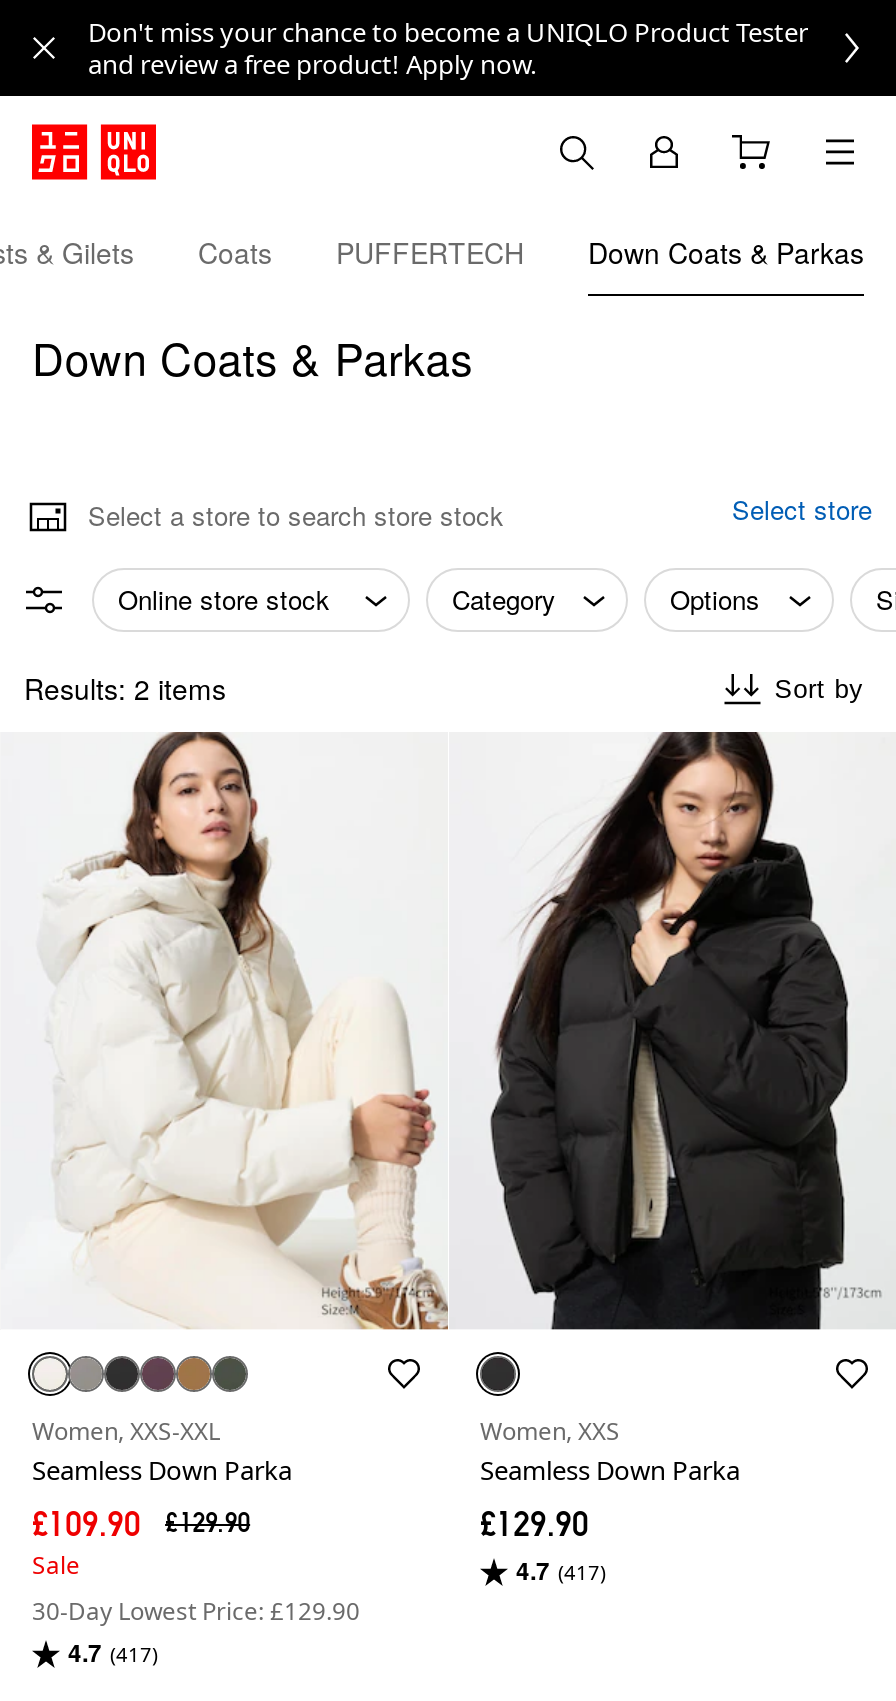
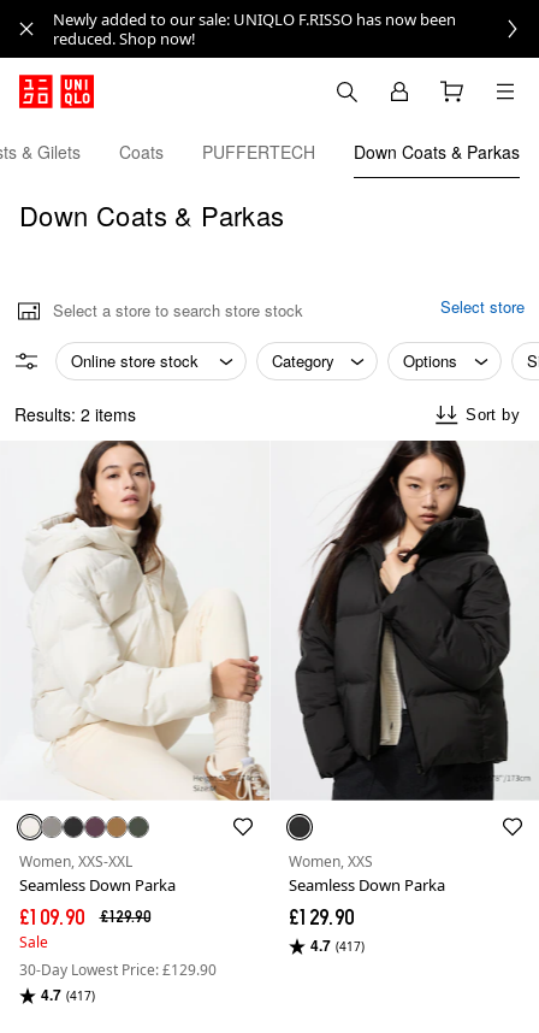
[88,14,808,82] Don't miss your chance to become a UNIQLO Product Tester | and review a free product! Apply now. -> [53,8,456,49] Newly added to our sale: UNIQLO F.RISSO has now been | reduced. Shop now!

